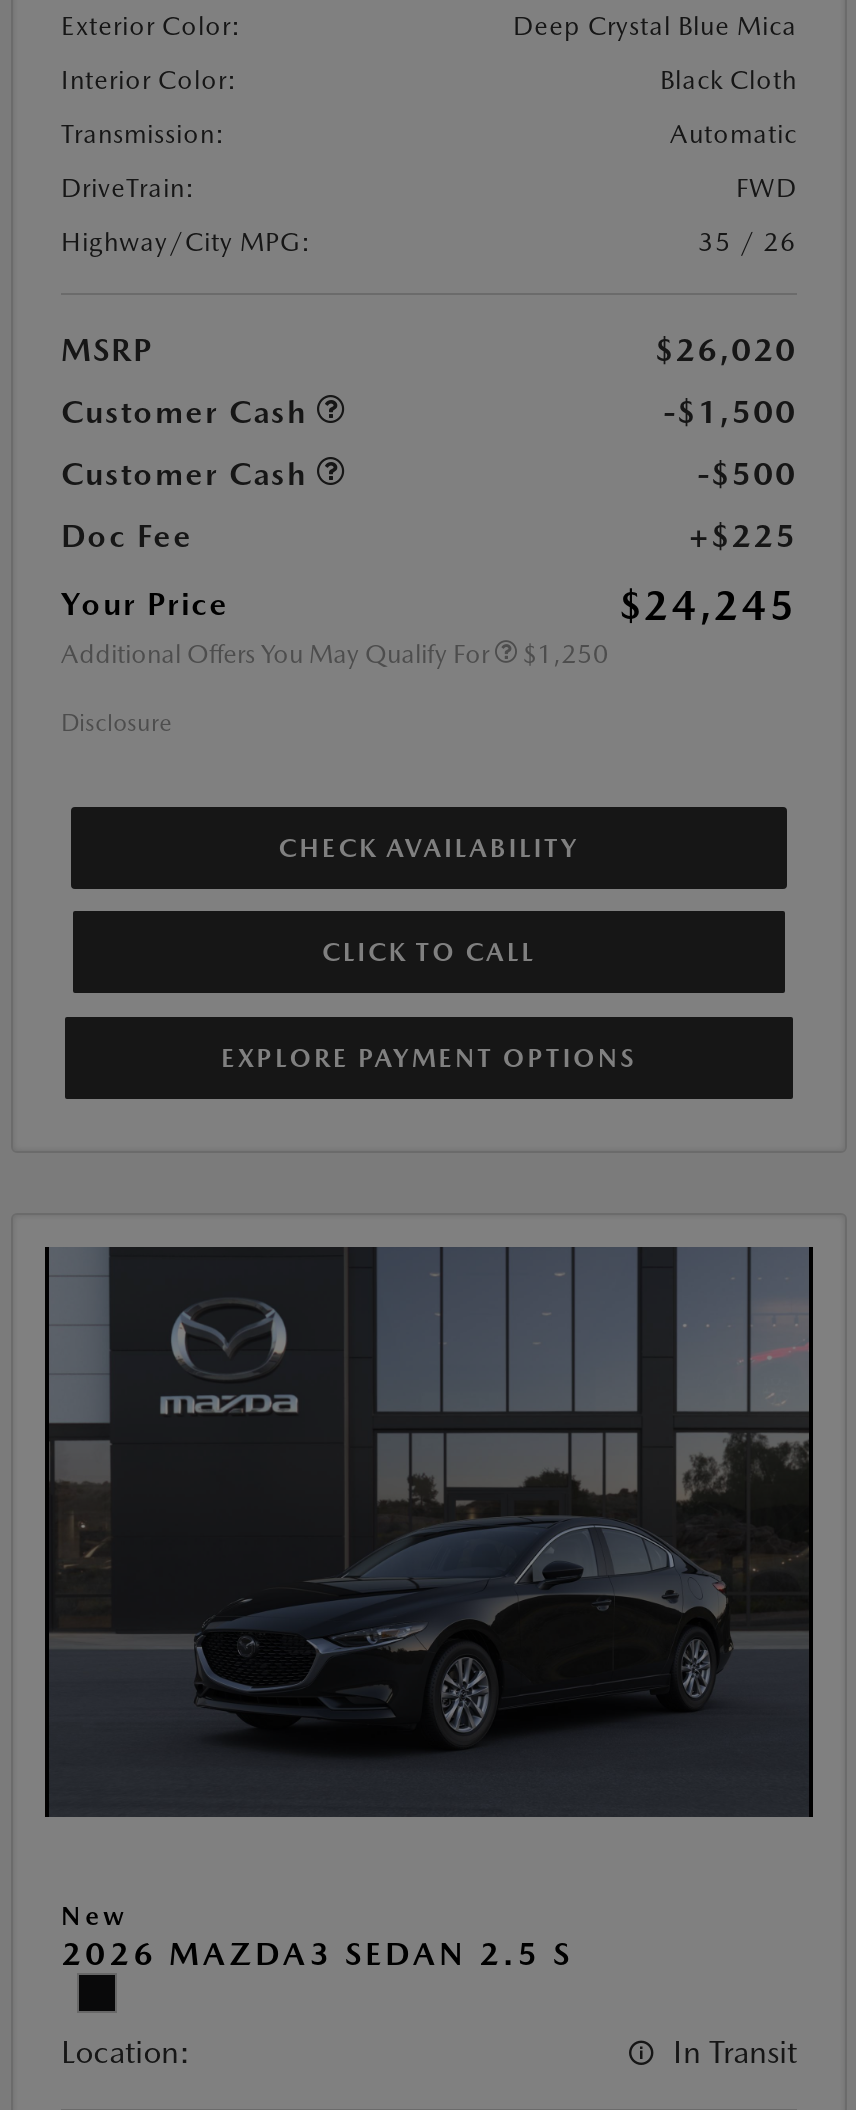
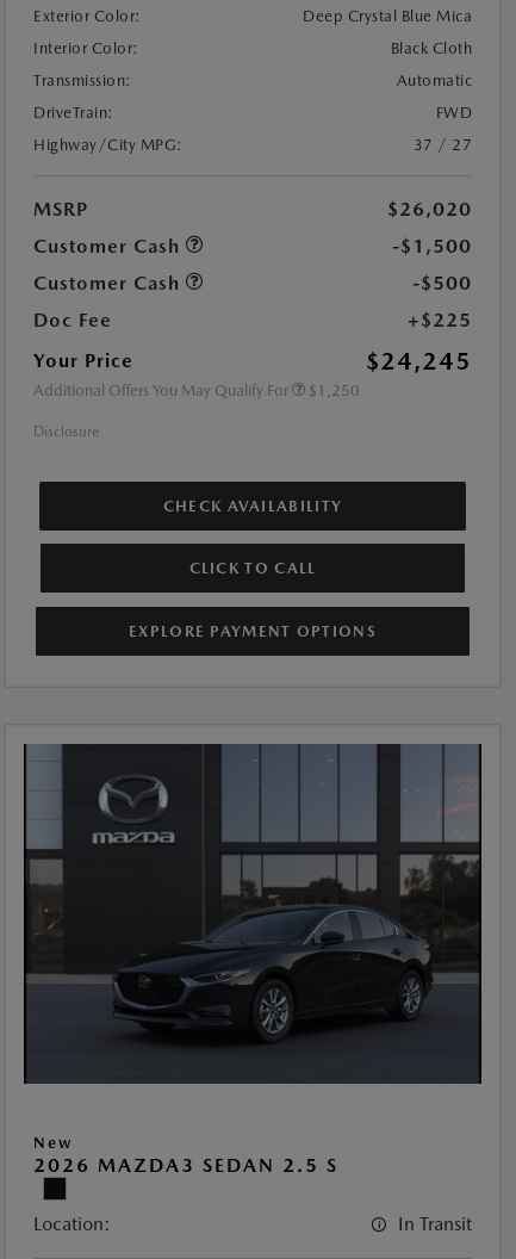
[698,227,797,257] 35 / 26 -> [413,136,472,154] 37 / 27

